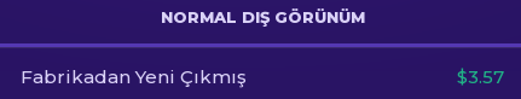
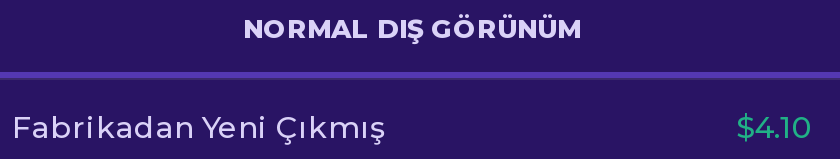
[457,65,504,88] $3.57 -> [736,108,812,146] $4.10

